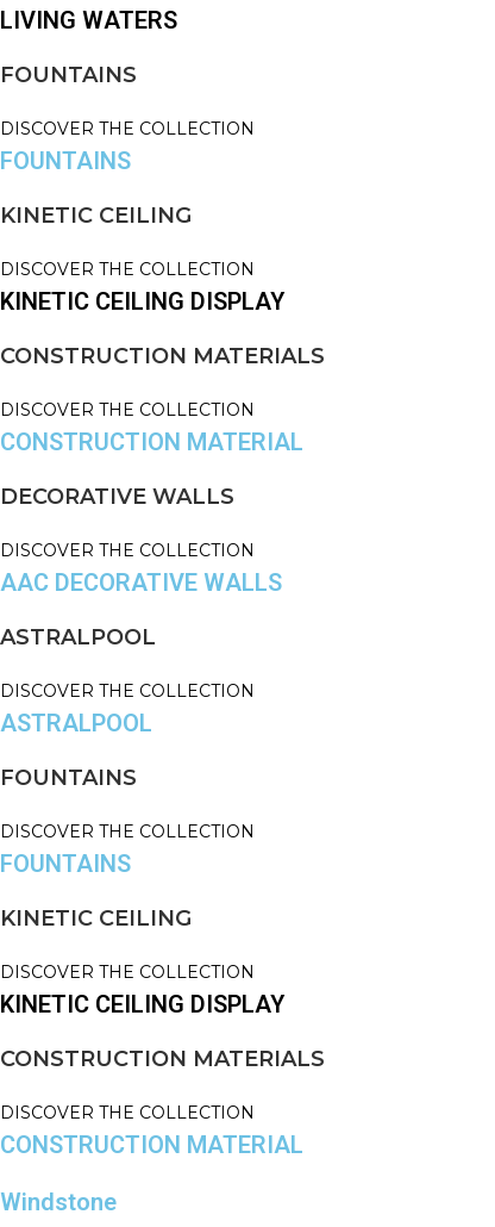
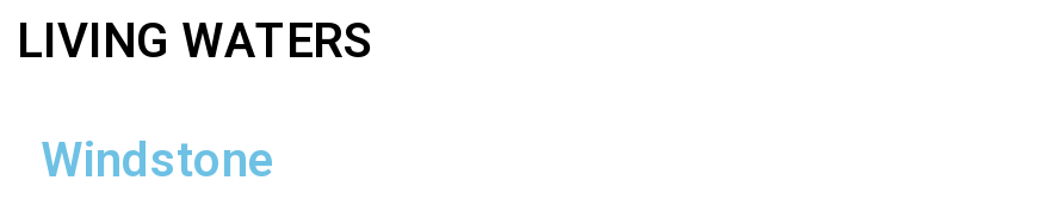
[0,61,325,1159] FOUNTAINS | DISCOVER THE COLLECTION | FOUNTAINS | KINETIC CEILING | DISCOVER THE COLLECTION | KINETIC CEILING DISPLAY | CONSTRUCTION MATERIALS | DISCOVER THE COLLECTION | CONSTRUCTION MATERIAL | DECORATIVE WALLS | DISCOVER THE COLLECTION | AAC DECORATIVE WALLS | ASTRALPOOL | DISCOVER THE COLLECTION | ASTRALPOOL | FOUNTAINS | DISCOVER THE COLLECTION | FOUNTAINS | KINETIC CEILING | DISCOVER THE COLLECTION | KINETIC CEILING DISPLAY | CONSTRUCTION MATERIALS | DISCOVER THE COLLECTION | CONSTRUCTION MATERIAL -> none

